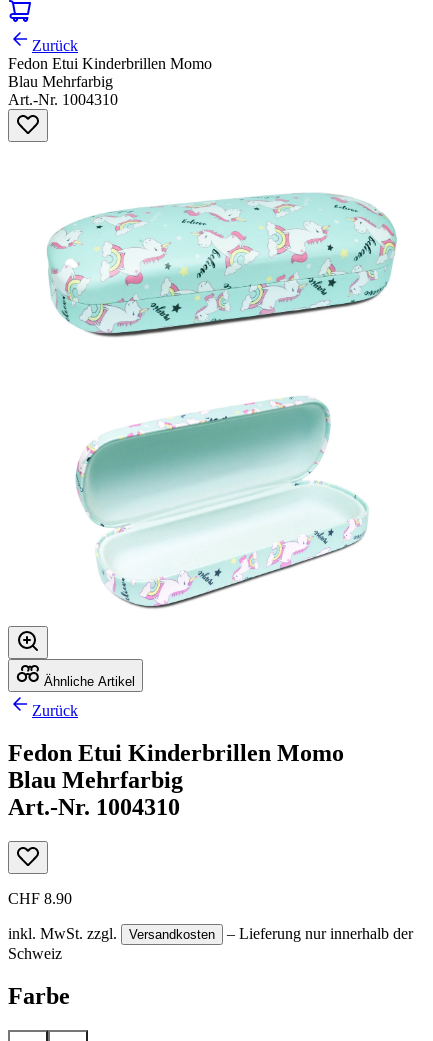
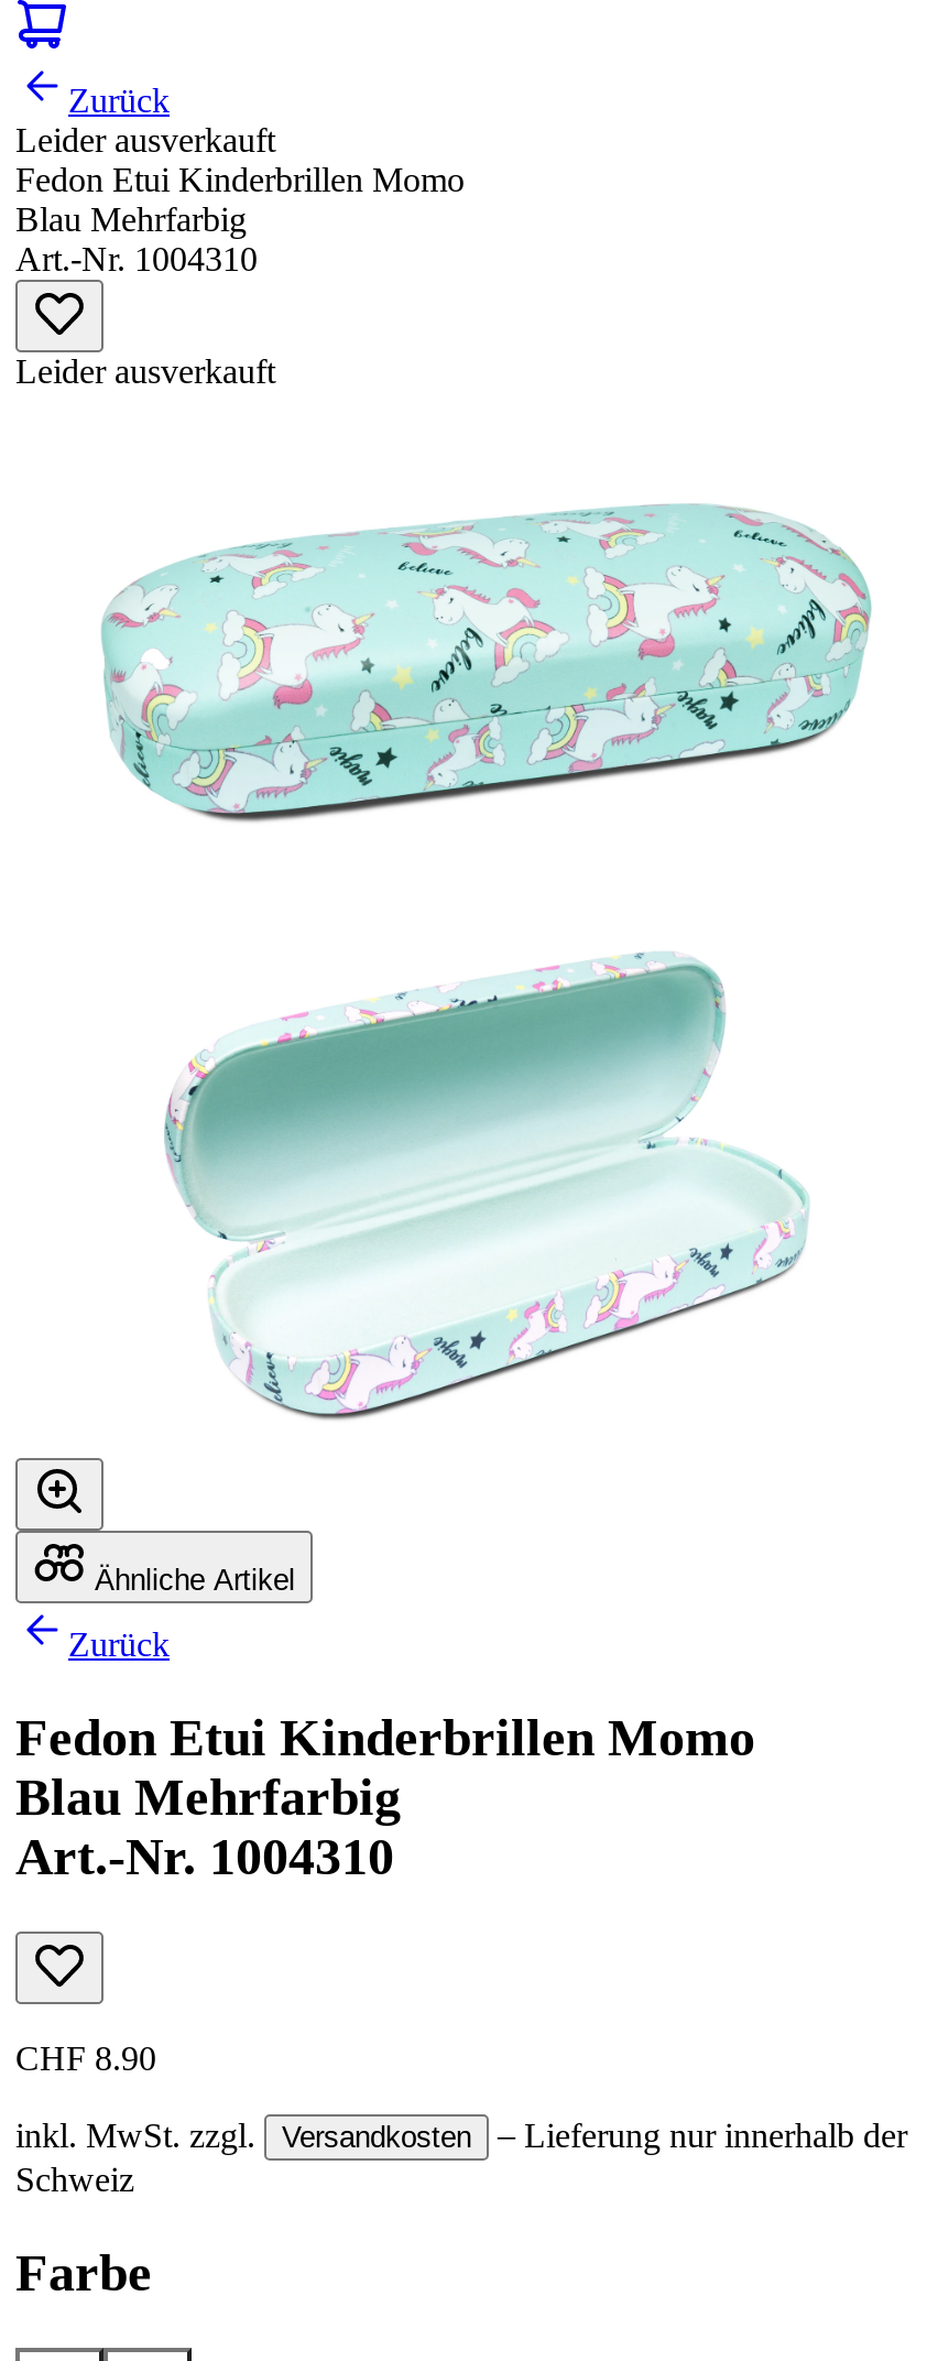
none -> [15,122,275,159] Leider ausverkauft
none -> [15,353,275,391] Leider ausverkauft

